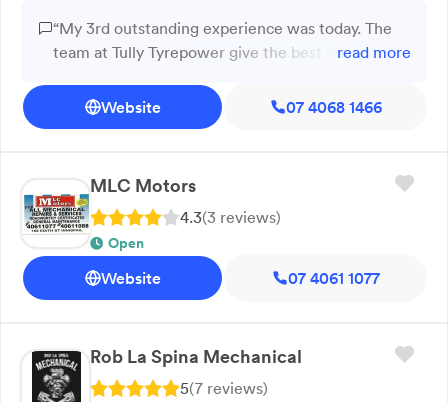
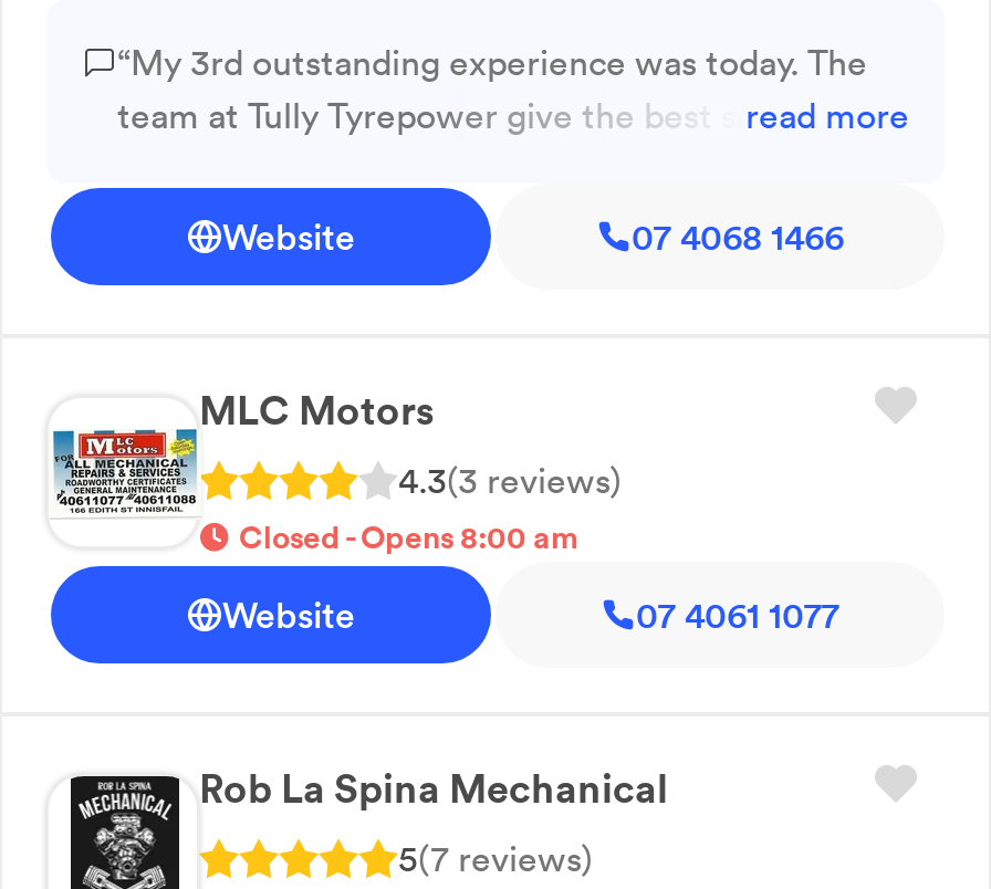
[108,233,144,251] Open -> [239,516,577,556] Closed - Opens 8:00 am

